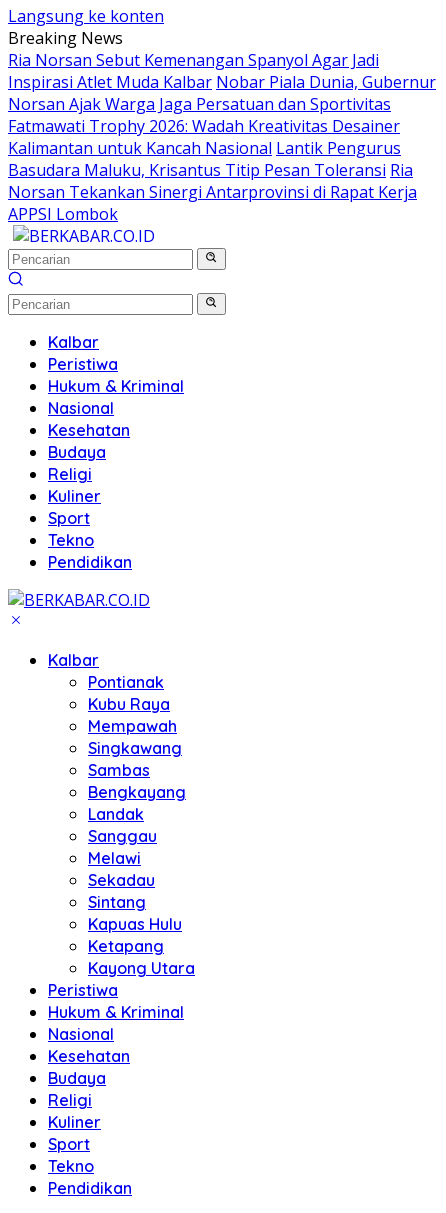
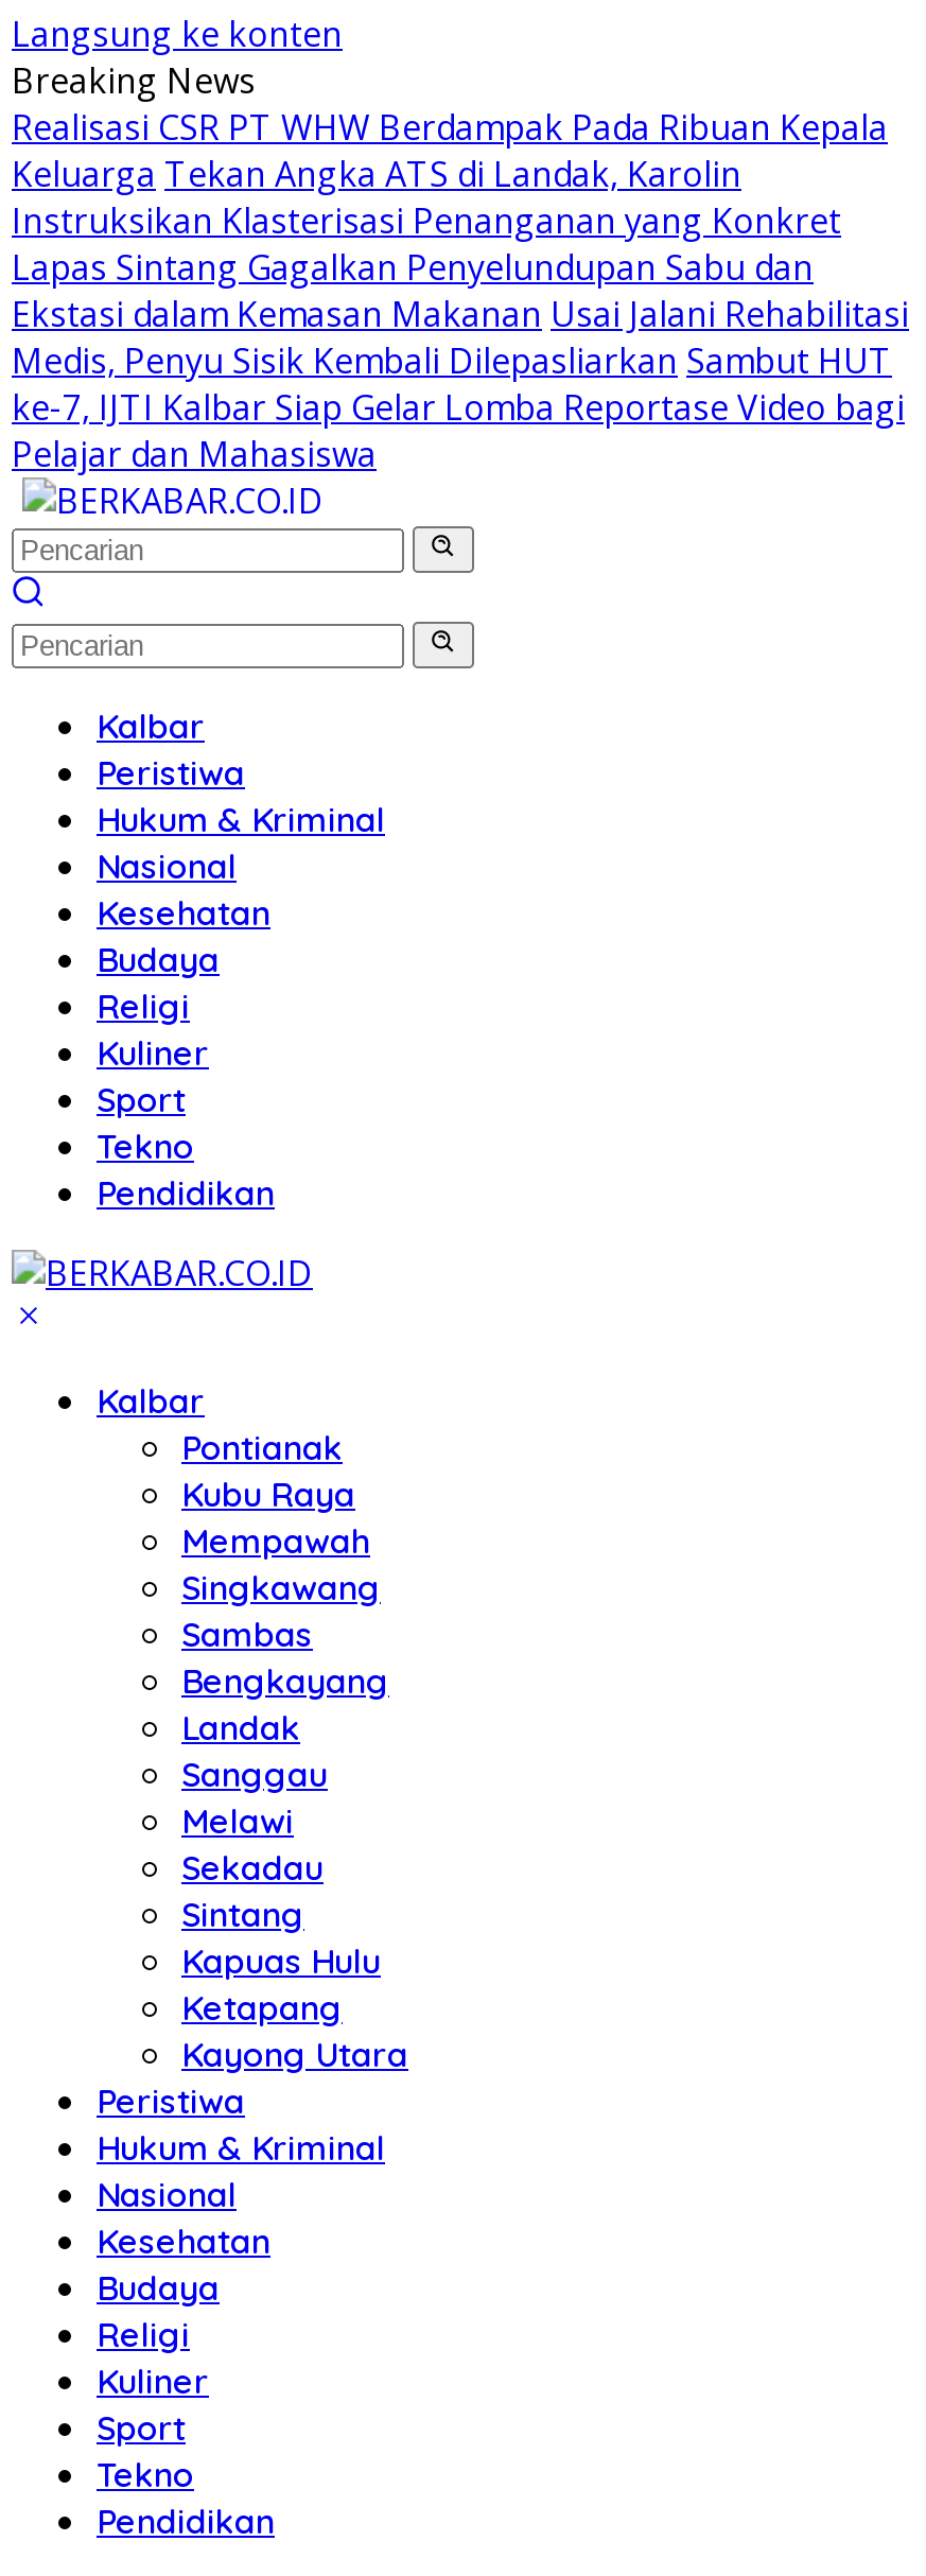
[8,49,436,225] Ria Norsan Sebut Kemenangan Spanyol Agar Jadi | Inspirasi Atlet Muda Kalbar Nobar Piala Dunia, Gubernur | Norsan Ajak Warga Jaga Persatuan dan Sportivitas | Fatmawati Trophy 2026: Wadah Kreativitas Desainer | Kalimantan untuk Kancah Nasional Lantik Pengurus | Basudara Maluku, Krisantus Titip Pesan Toleransi Ria | Norsan Tekankan Sinergi Antarprovinsi di Rapat Kerja | APPSI Lombok -> [12,104,909,477] Realisasi CSR PT WHW Berdampak Pada Ribuan Kepala | Keluarga Tekan Angka ATS di Landak, Karolin | Instruksikan Klasterisasi Penanganan yang Konkret | Lapas Sintang Gagalkan Penyelundupan Sabu dan | Ekstasi dalam Kemasan Makanan Usai Jalani Rehabilitasi | Medis, Penyu Sisik Kembali Dilepasliarkan Sambut HUT | ke-7, IJTI Kalbar Siap Gelar Lomba Reportase Video bagi | Pelajar dan Mahasiswa

